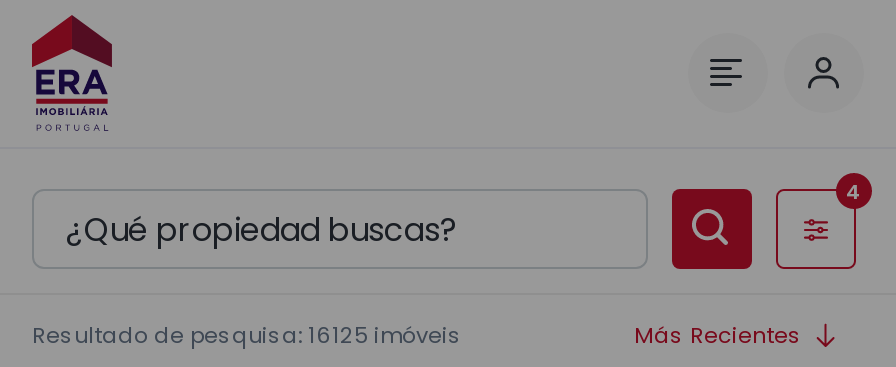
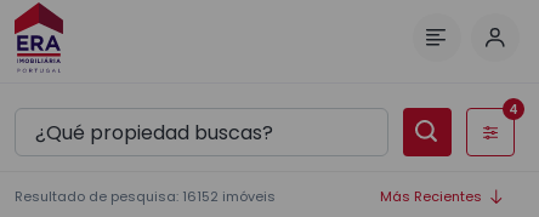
[32,319,462,351] Resultado de pesquisa 16125 imóveis -> [15,187,276,206] Resultado de pesquisa 16152 imóveis

